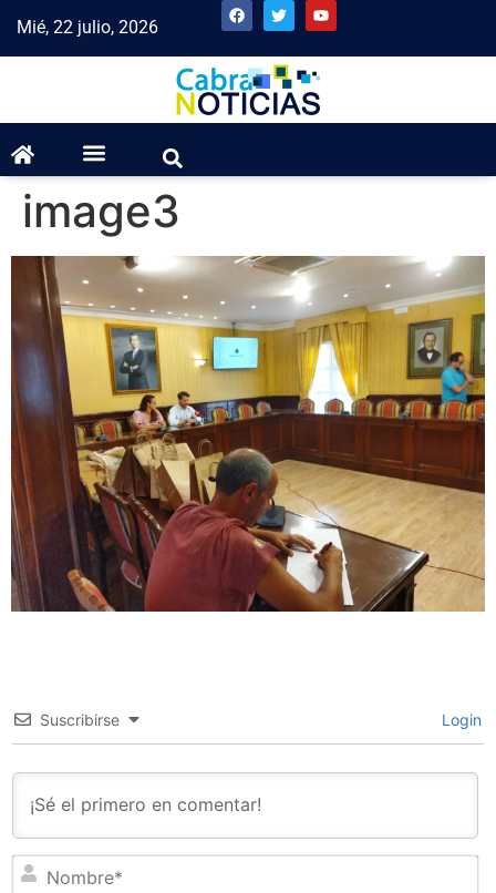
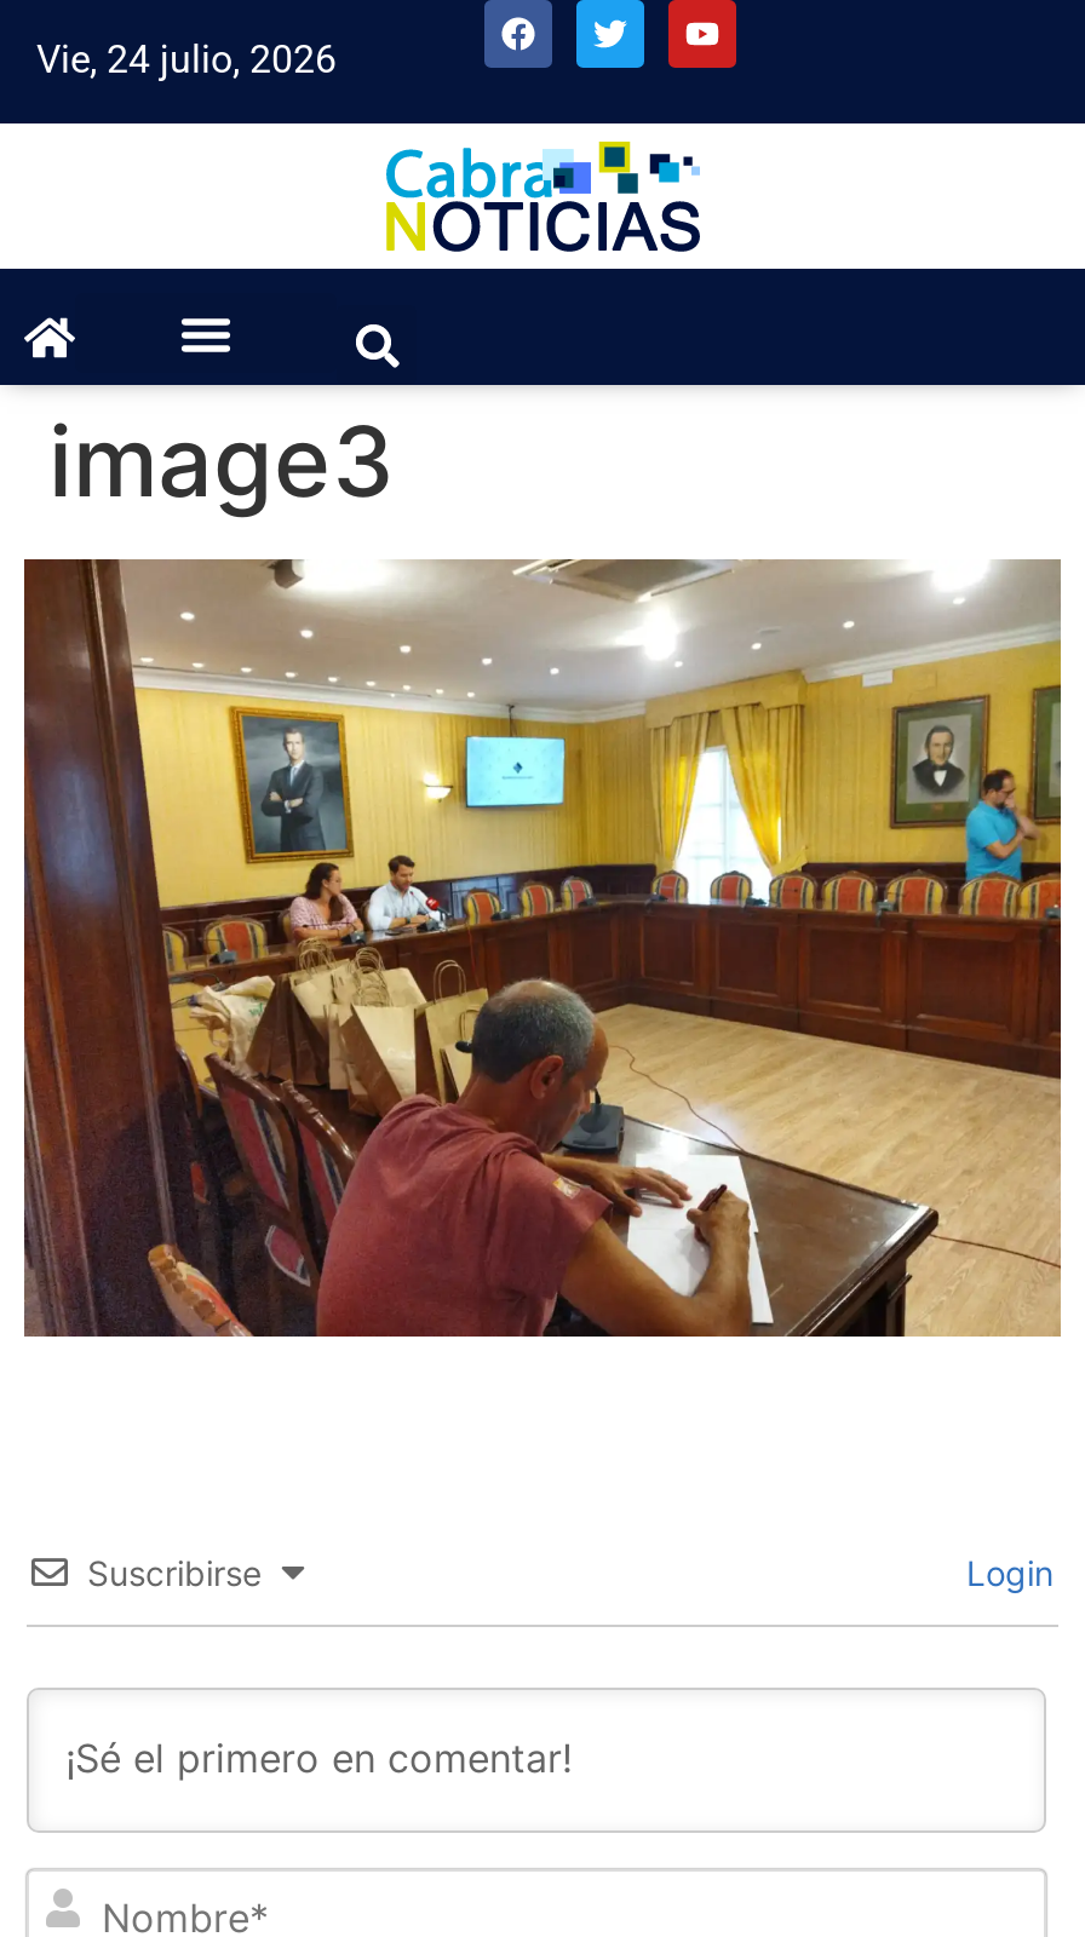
[17,17,158,38] Mié, 22 julio, 2026 -> [36,36,337,82] Vie, 24 julio, 2026

